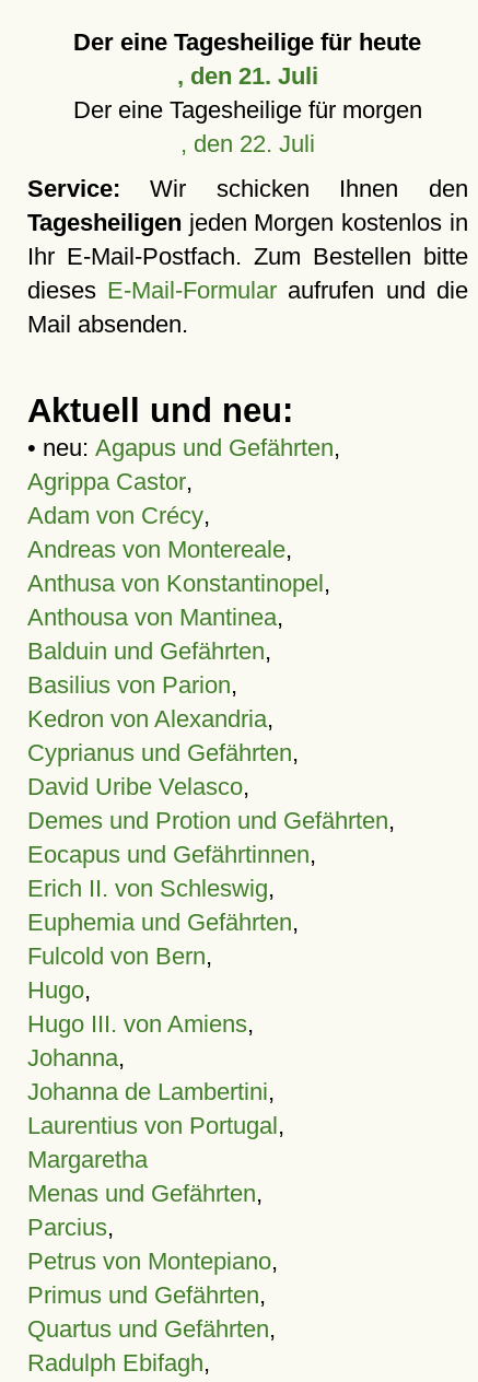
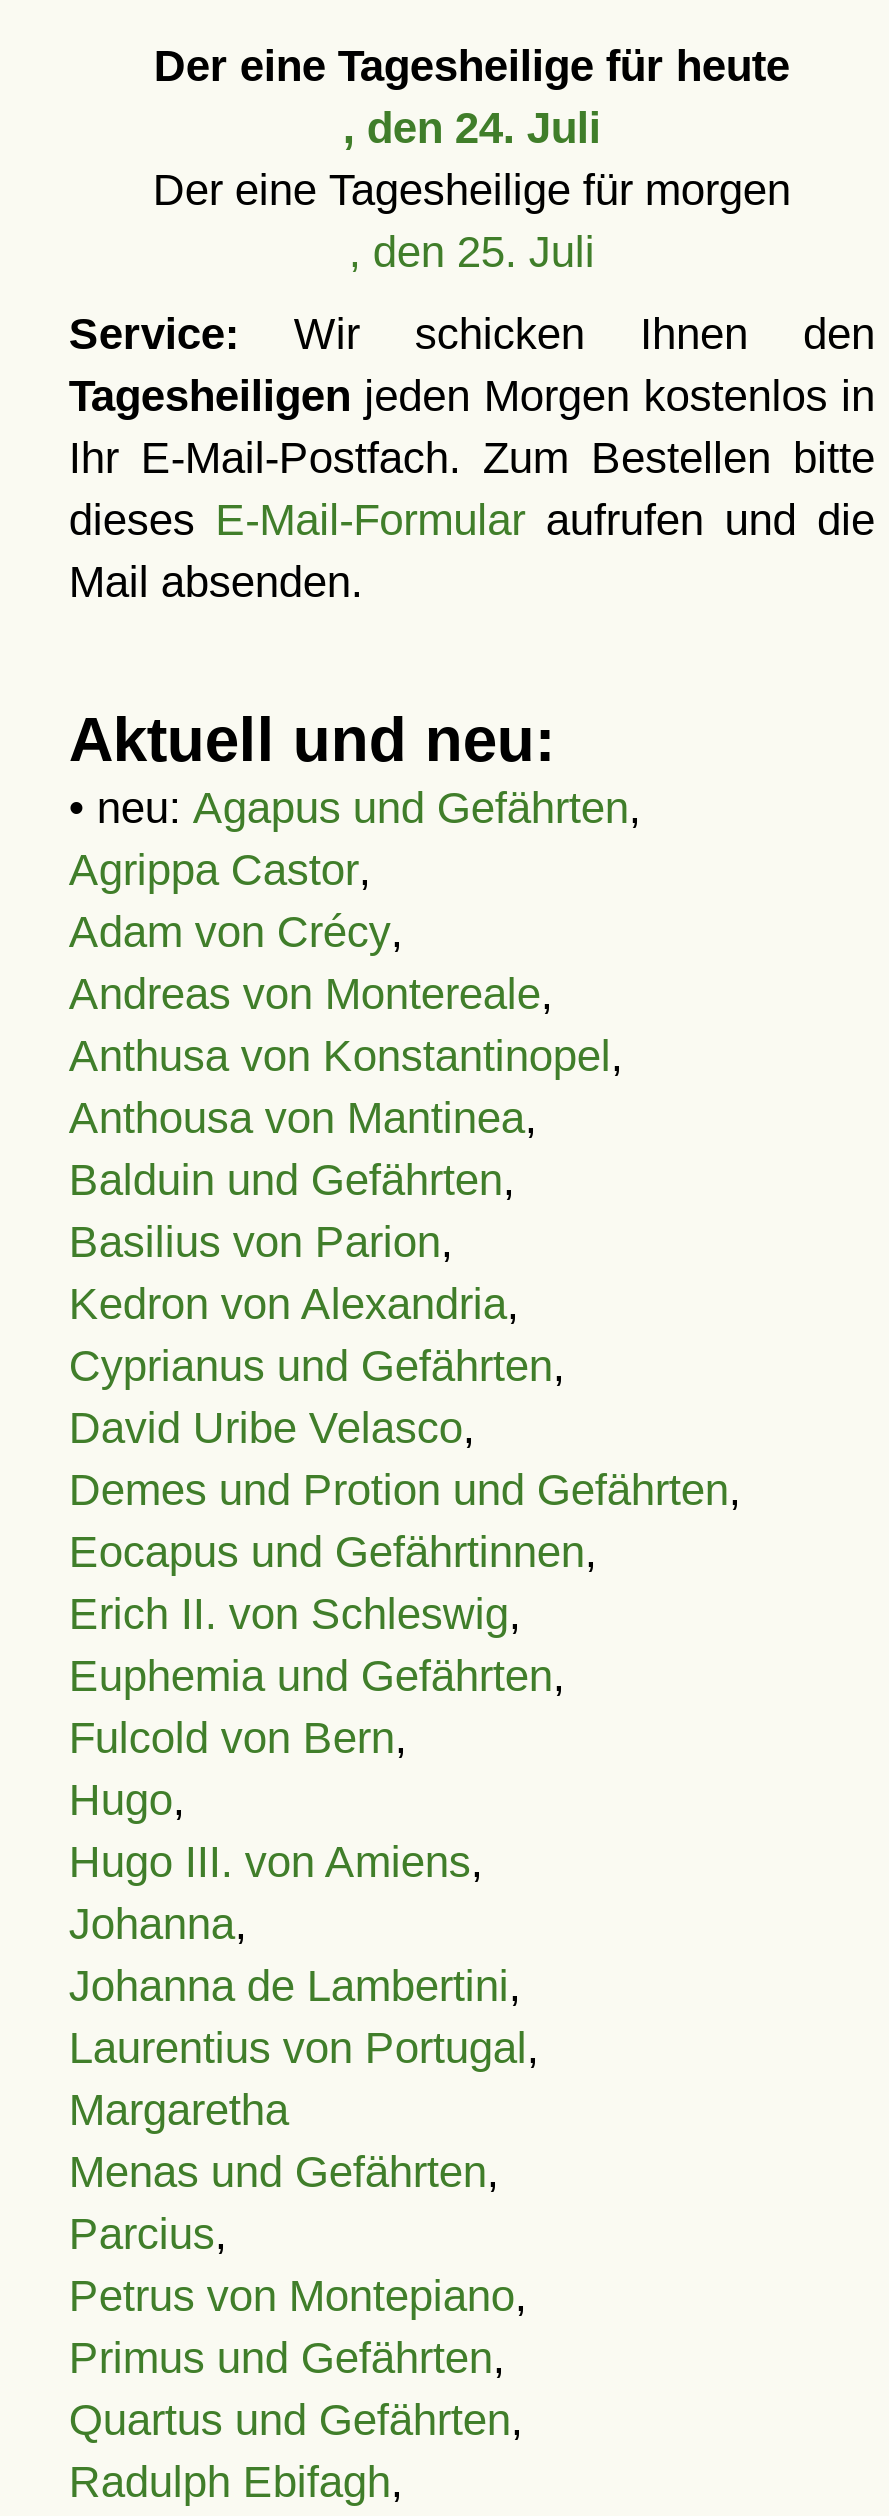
[177,62,318,90] , den 21. Juli -> [343,103,601,153] , den 24. Juli
[180,130,315,157] , den 22. Juli -> [349,227,595,277] , den 25. Juli

